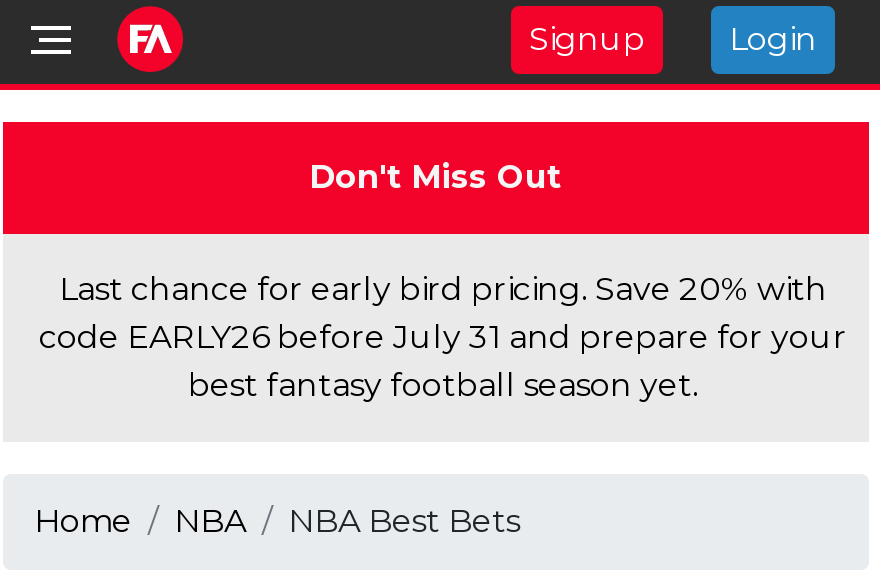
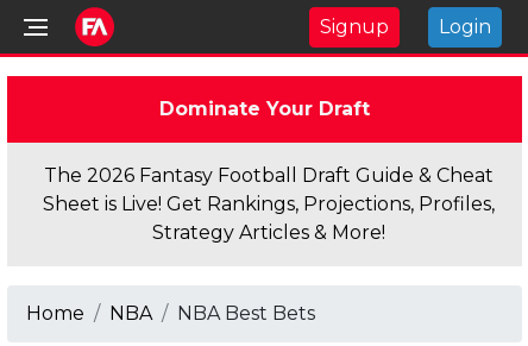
[309,158,561,196] Don't Miss Out -> [159,97,369,120] Dominate Your Draft
[39,270,847,404] Last chance for early bird pricing. Save 20% with | code EARLY26 before July 31 and prepare for your | best fantasy football season yet. -> [43,164,495,244] The 2026 Fantasy Football Draft Guide & Cheat | Sheet is Live! Get Rankings, Projections, Profiles, | Strategy Articles & More!

